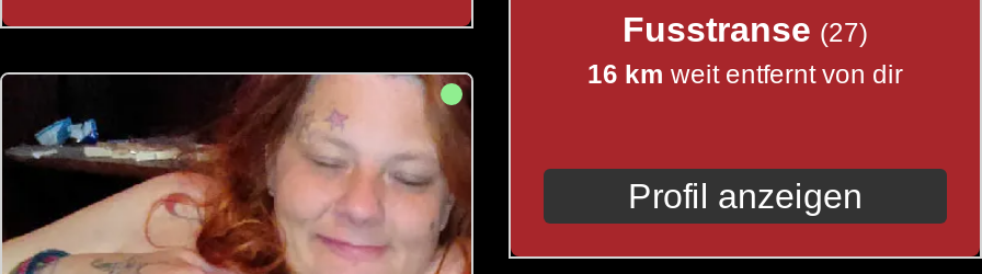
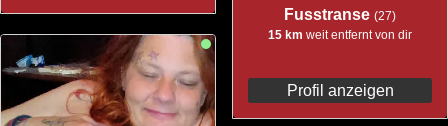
[587,60,903,91] 16 km weit entfernt von dir -> [268,28,412,42] 15 km weit entfernt von dir

